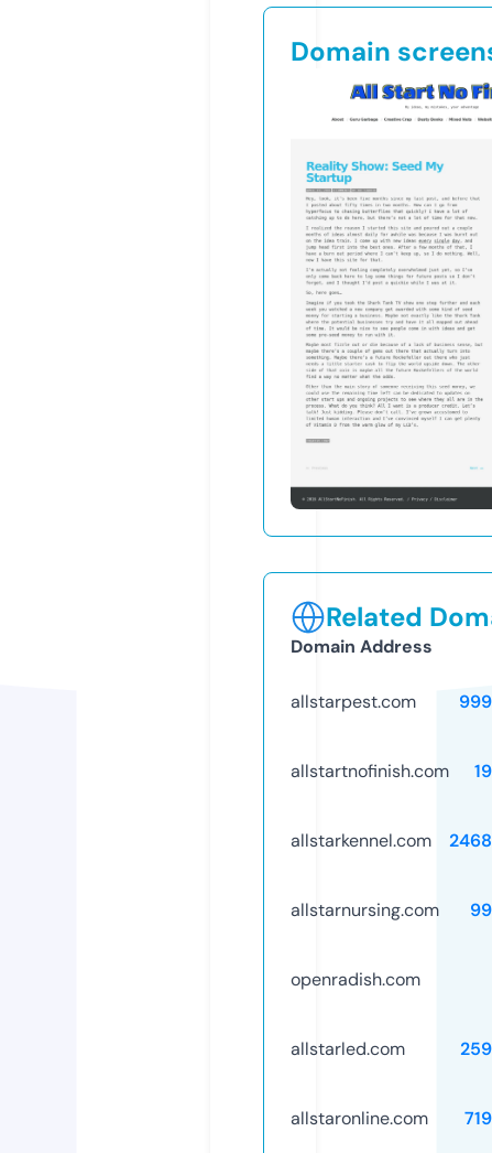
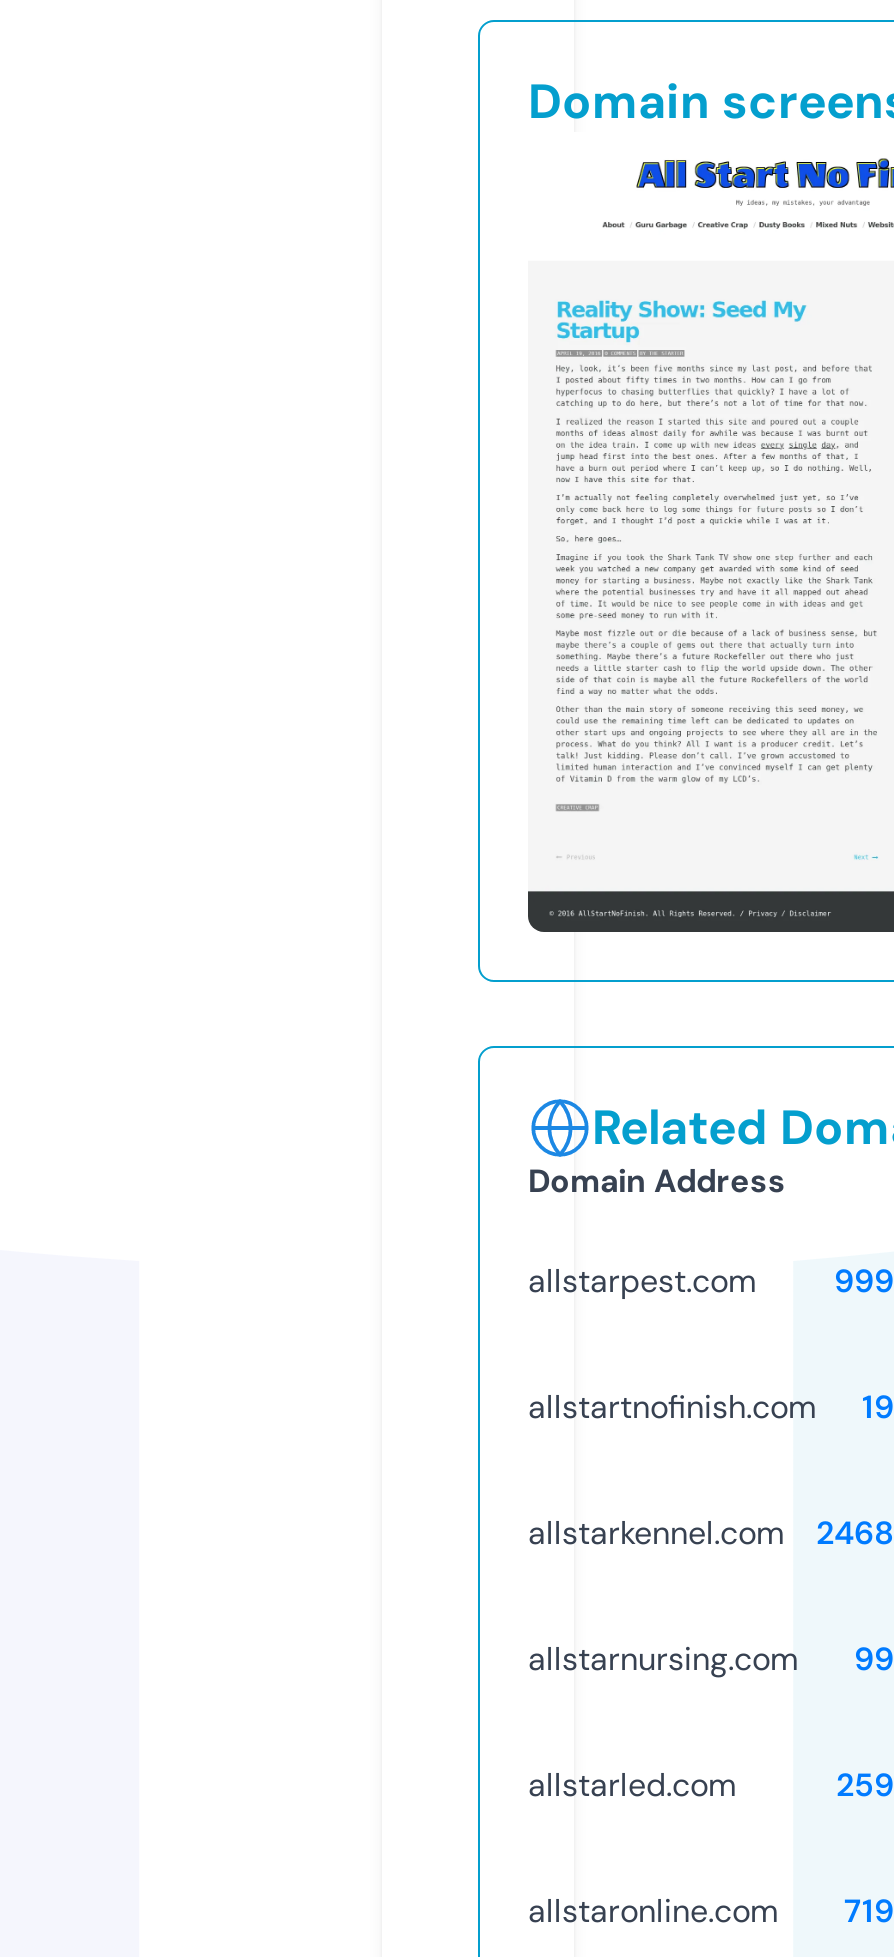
[291,968,420,991] openradish.com -> none

